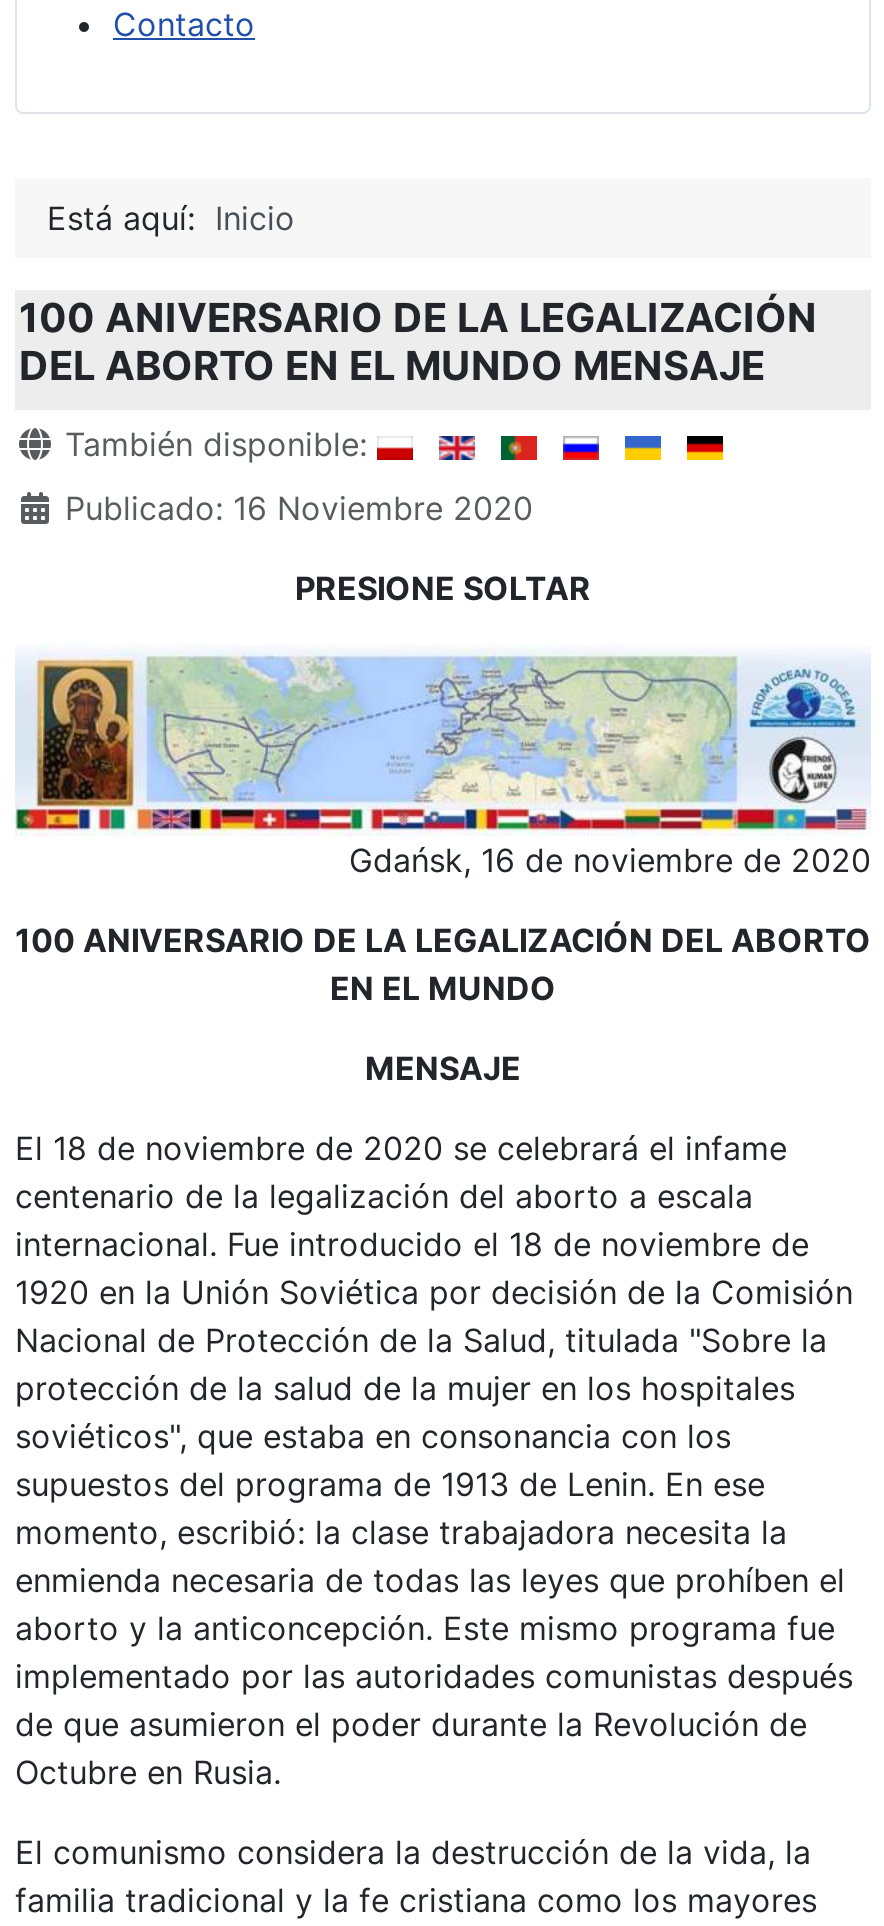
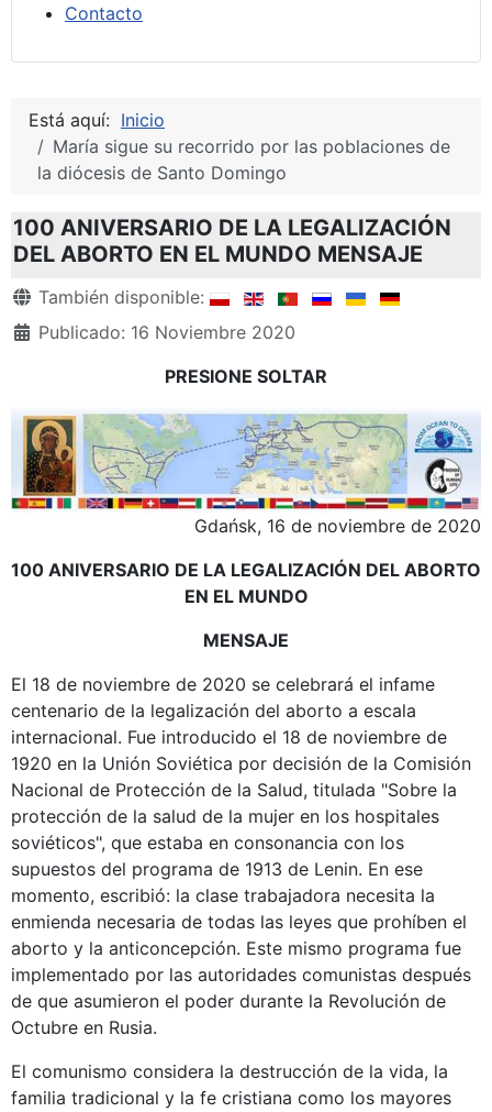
none -> [37,135,450,184] María sigue su recorrido por las poblaciones de | la diócesis de Santo Domingo

